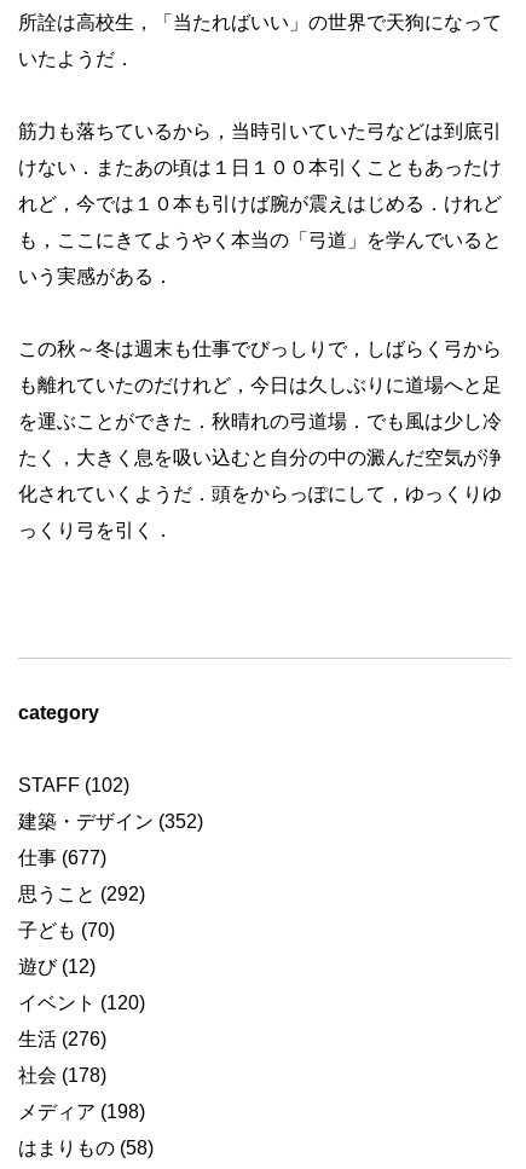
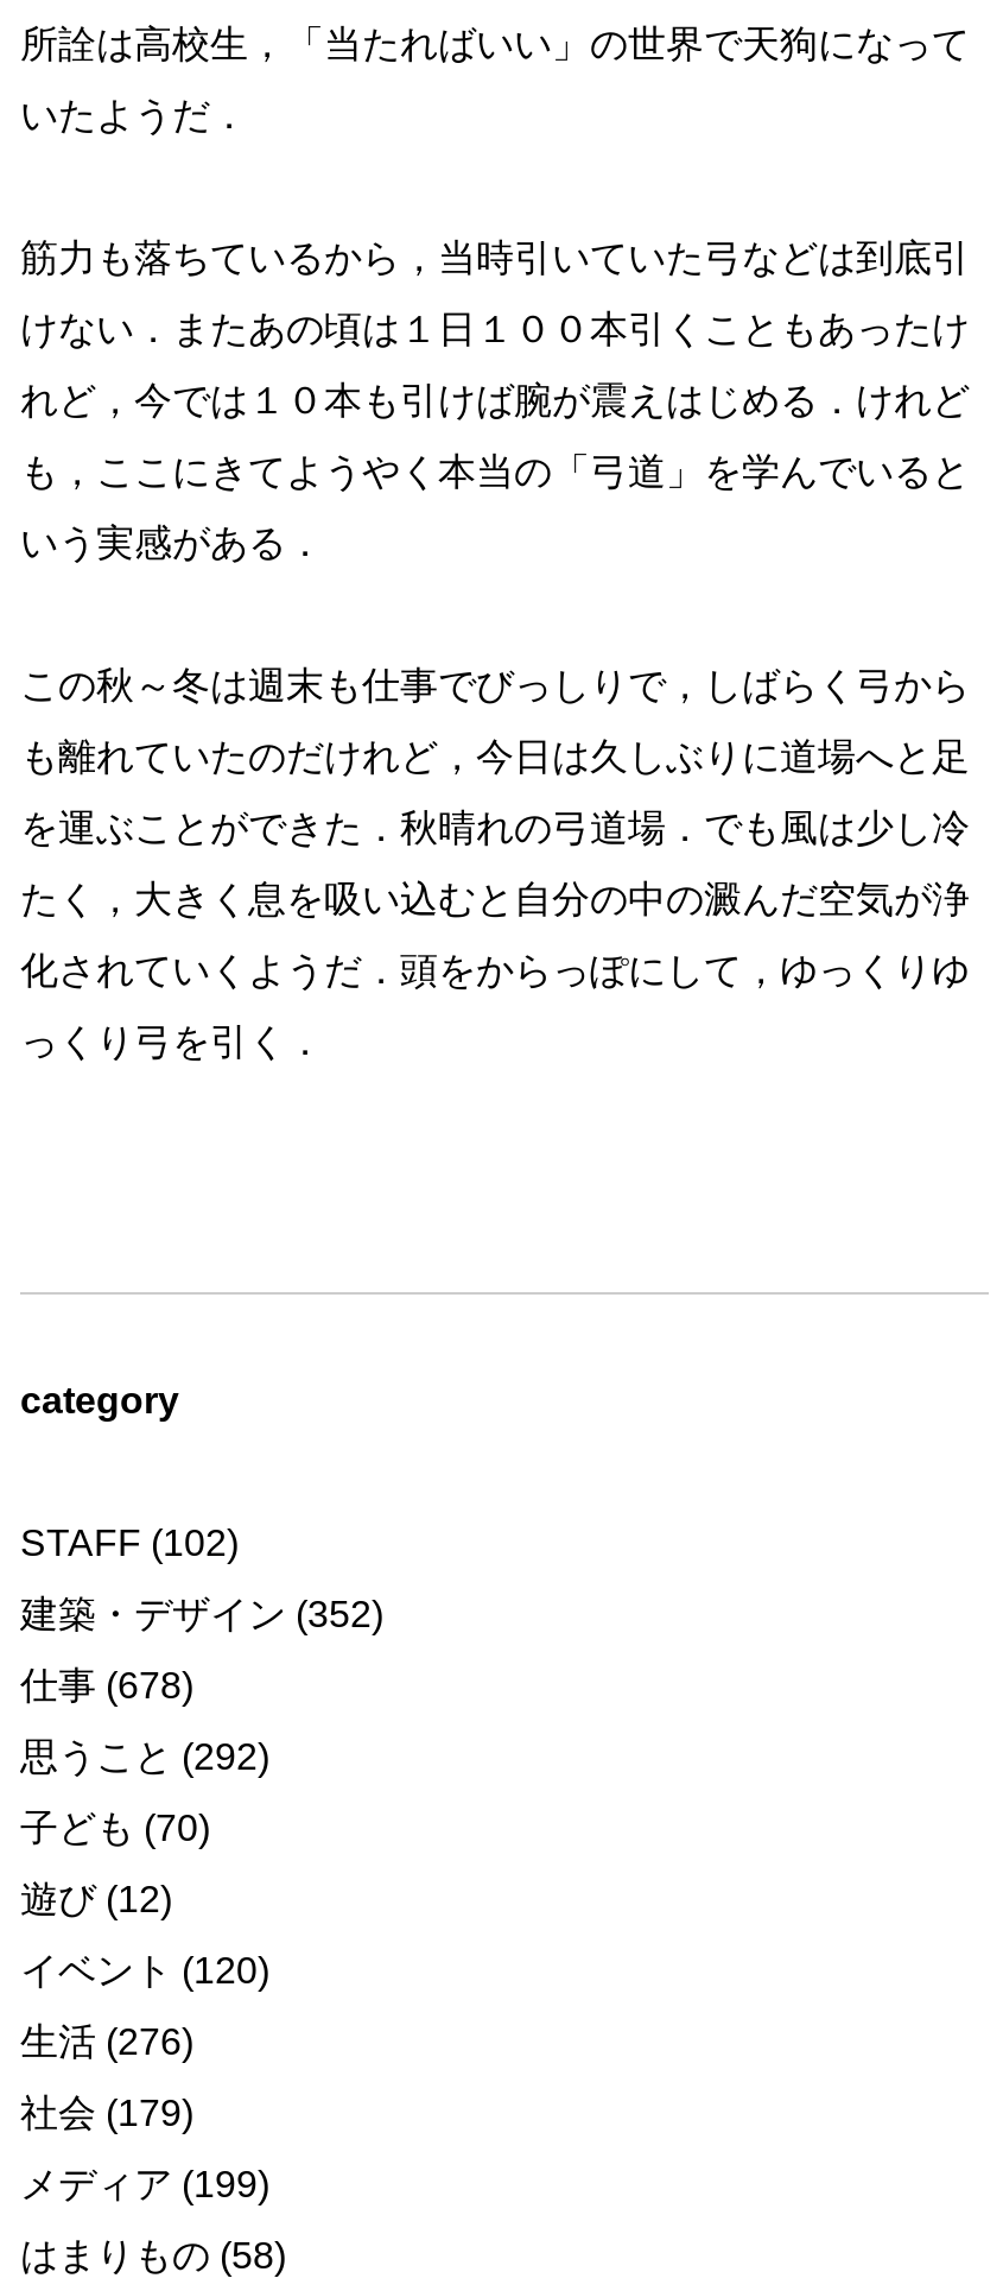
[18,847,106,868] 仕事(677) -> [20,1664,193,1705] 仕事(678)
[18,1065,106,1085] 社会(178) -> [20,2092,193,2132] 社会(179)
[18,1101,145,1121] メディア(198) -> [20,2163,269,2203] メディア(199)

